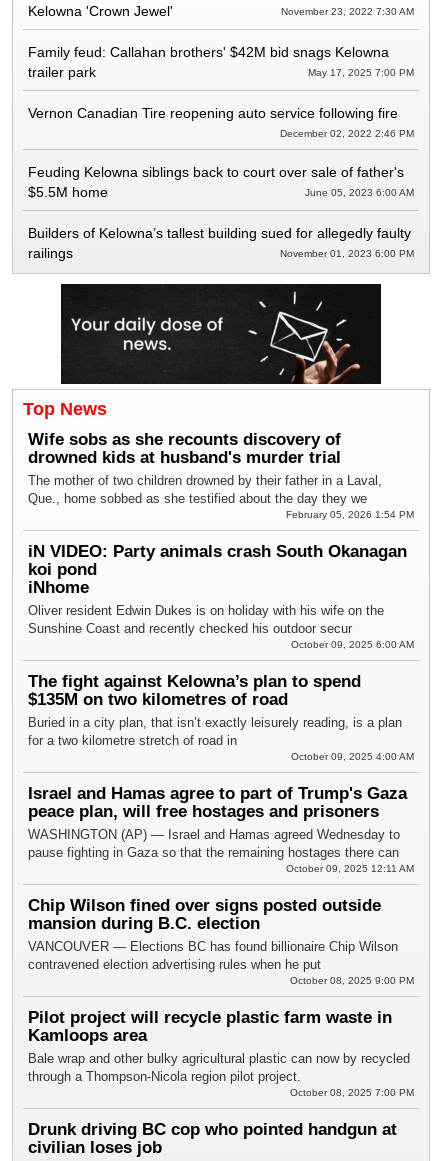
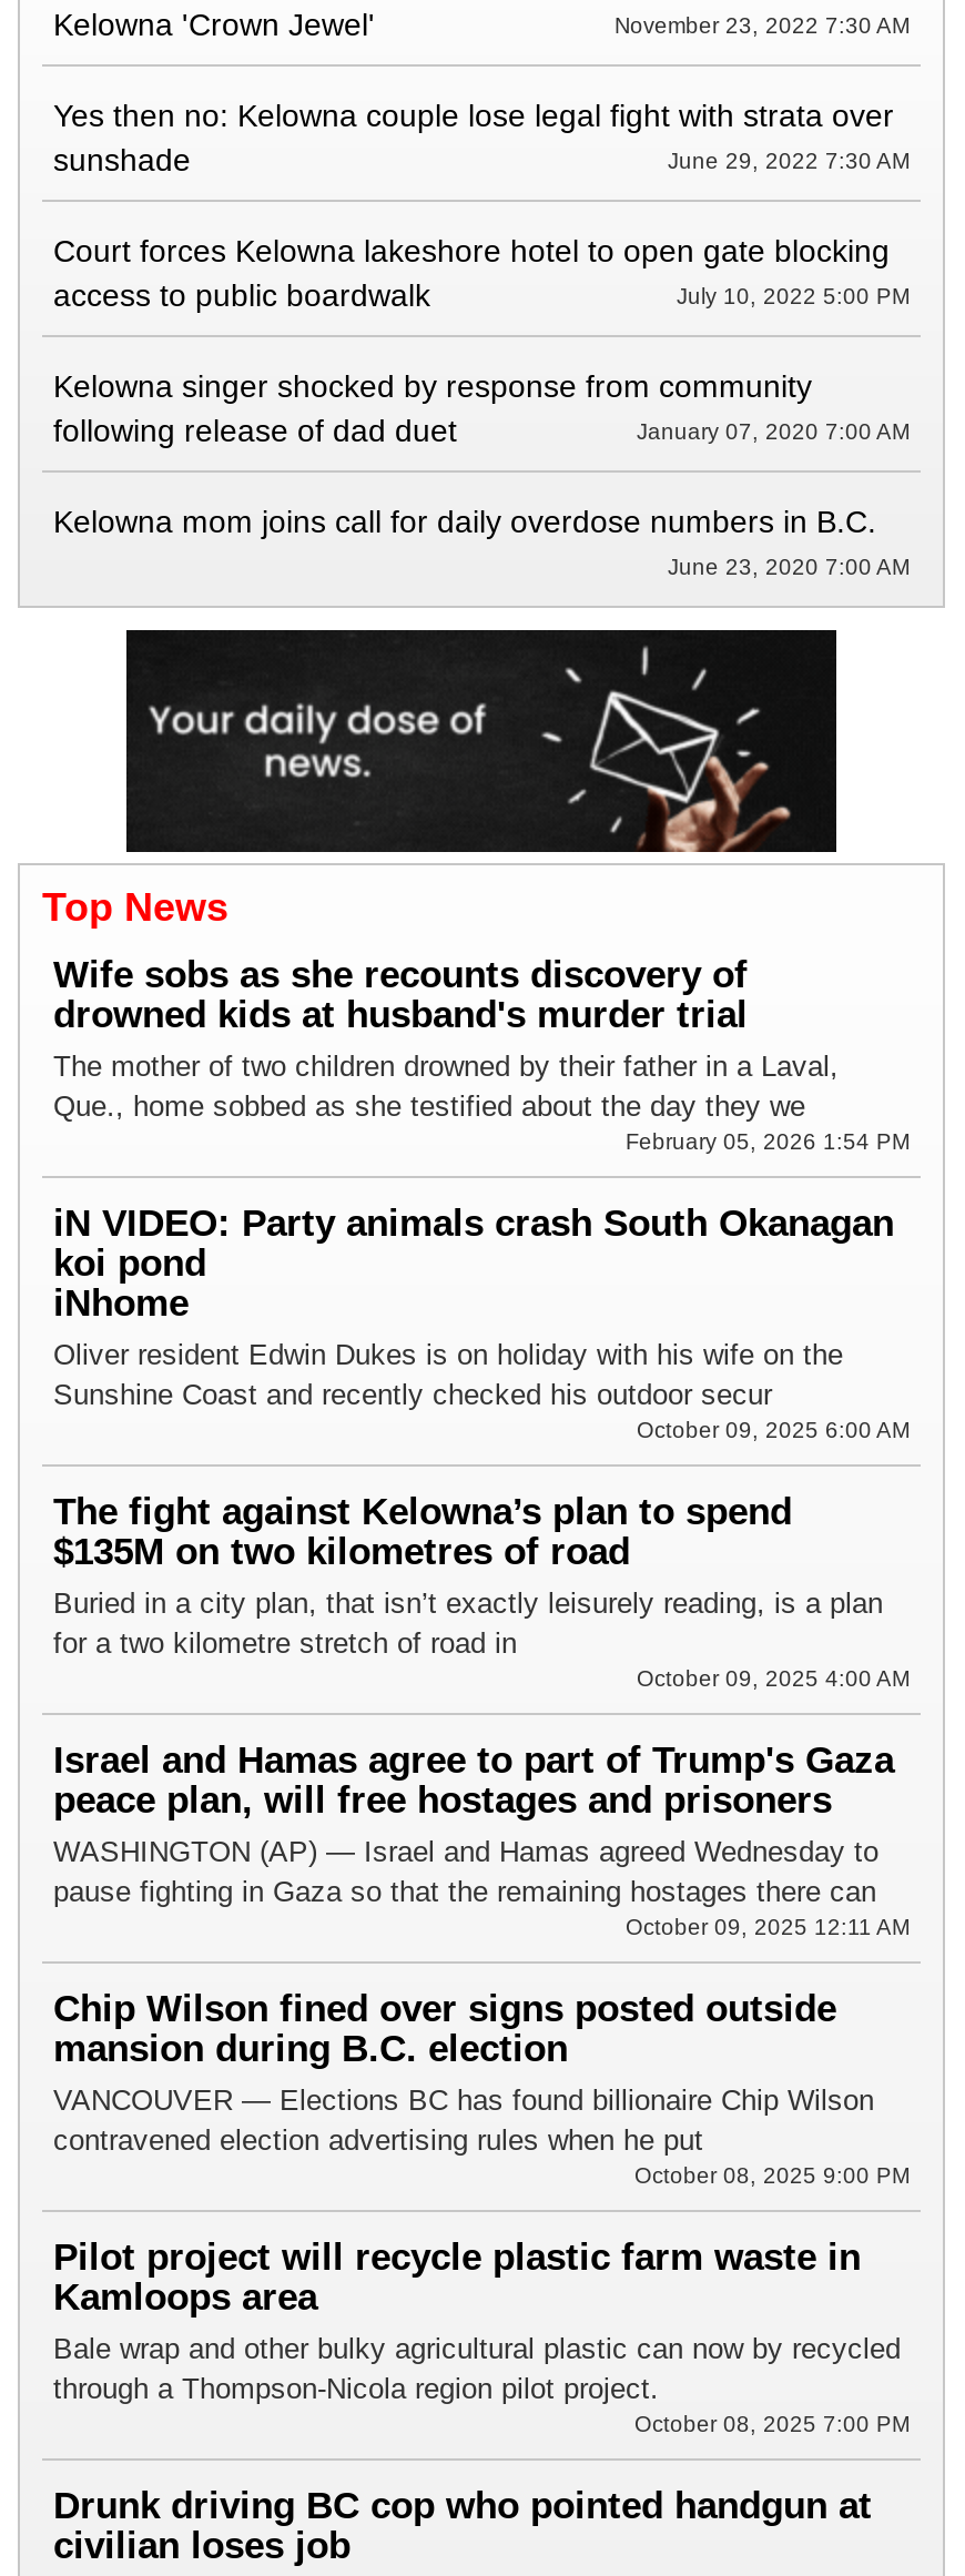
[28,44,414,80] Family feud: Callahan brothers' $42M bid snags Kelowna | trailer park | May 17, 2025 7:00 PM -> [53,97,910,177] Yes then no: Kelowna couple lose legal fight with strata over | sunshade | June 29, 2022 7:30 AM
[28,105,414,139] Vernon Canadian Tire reopening auto service following fire | December 02, 2022 2:46 PM -> [53,232,910,312] Court forces Kelowna lakeshore hotel to open gate blocking | access to public boardwalk | July 10, 2022 5:00 PM
[28,164,414,200] Feuding Kelowna siblings back to court over sale of father's | $5.5M home | June 05, 2023 6:00 AM -> [53,367,910,447] Kelowna singer shocked by response from community | following release of dad duet | January 07, 2020 7:00 AM
[28,225,414,261] Builders of Kelowna’s tallest building sued for allegedly faulty | railings | November 01, 2023 6:00 PM -> [53,503,910,578] Kelowna mom joins call for daily overdose numbers in B.C. | June 23, 2020 7:00 AM

